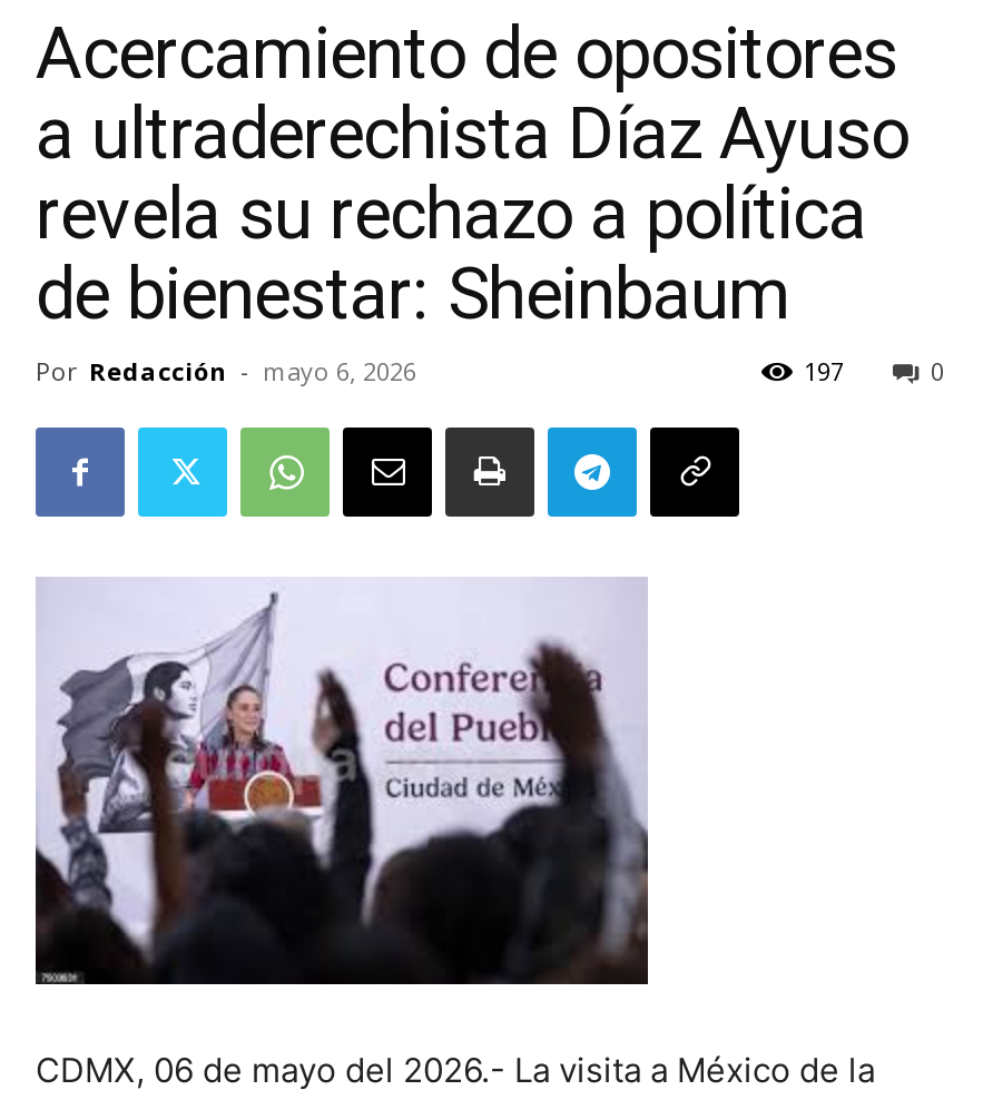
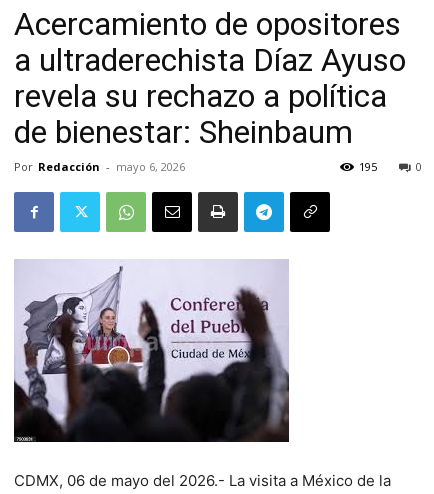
[804,354,844,388] 197 -> [359,159,377,174] 195

